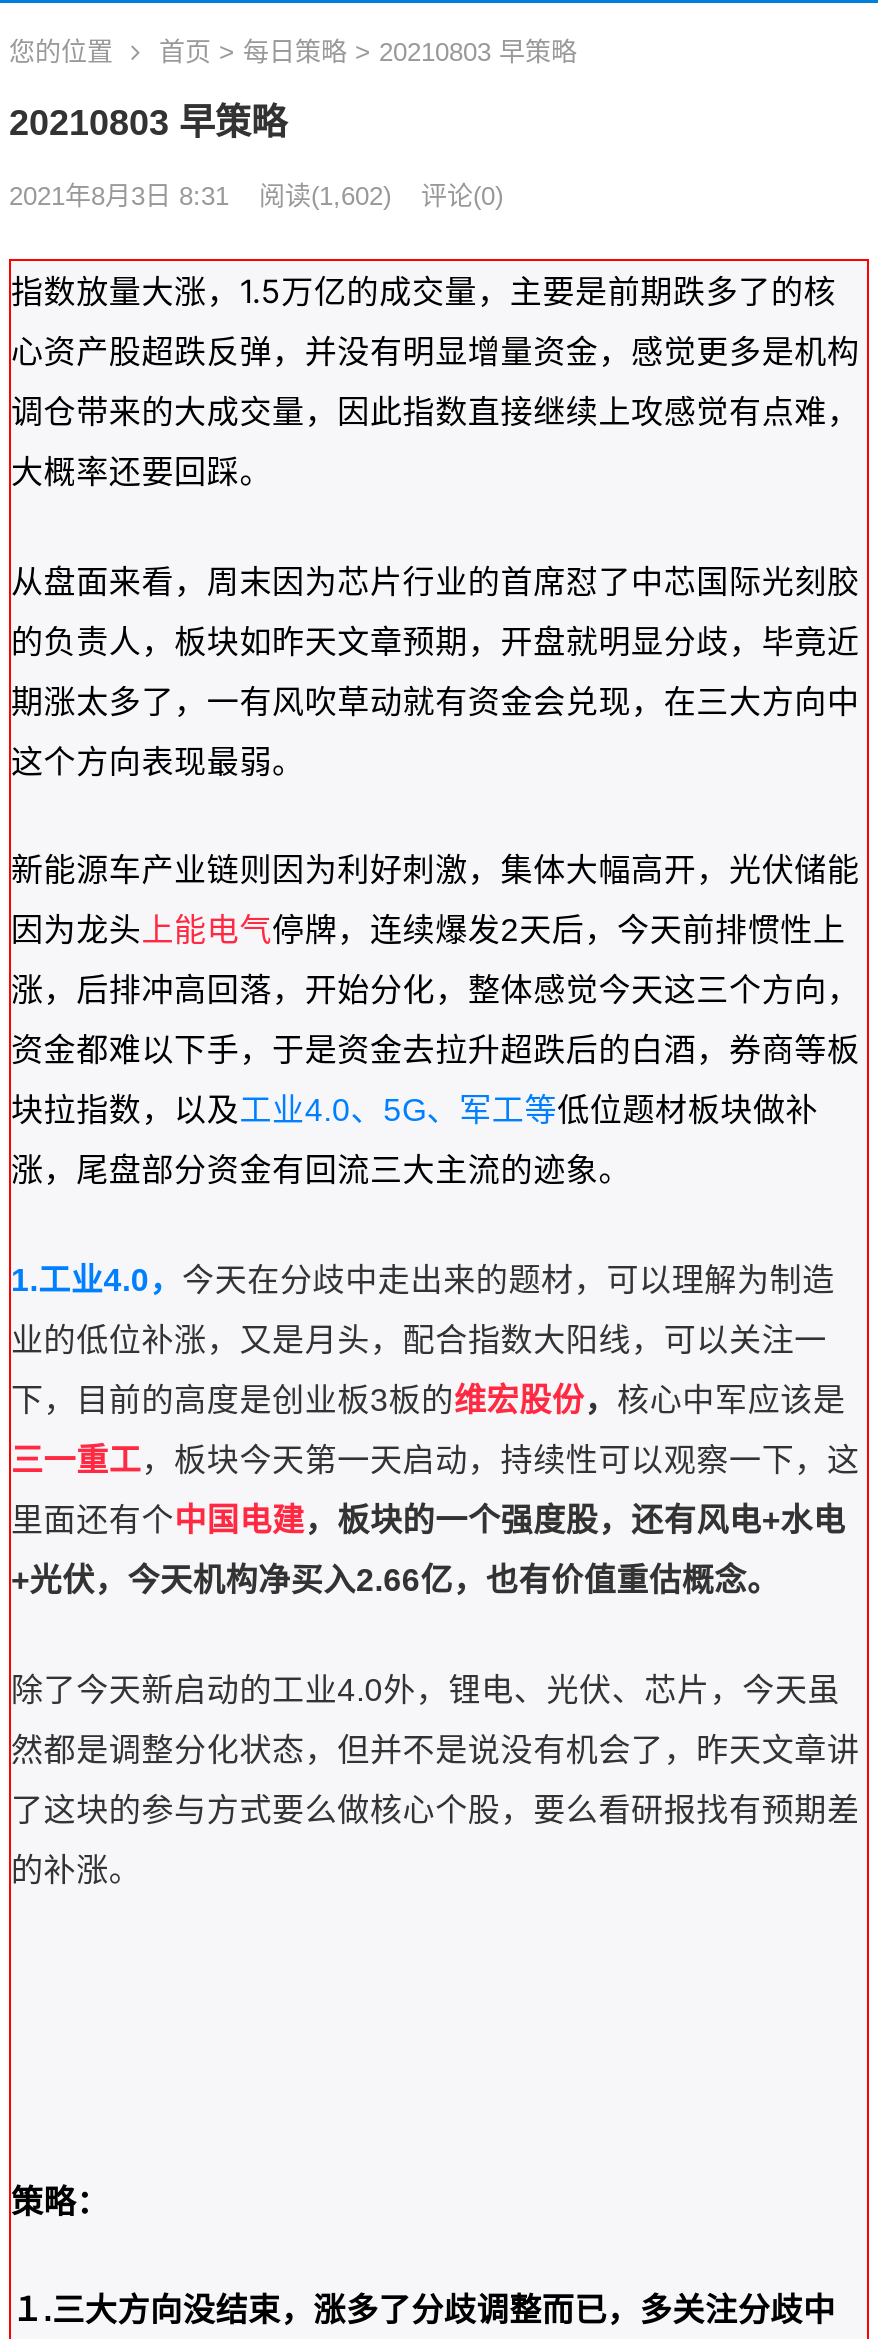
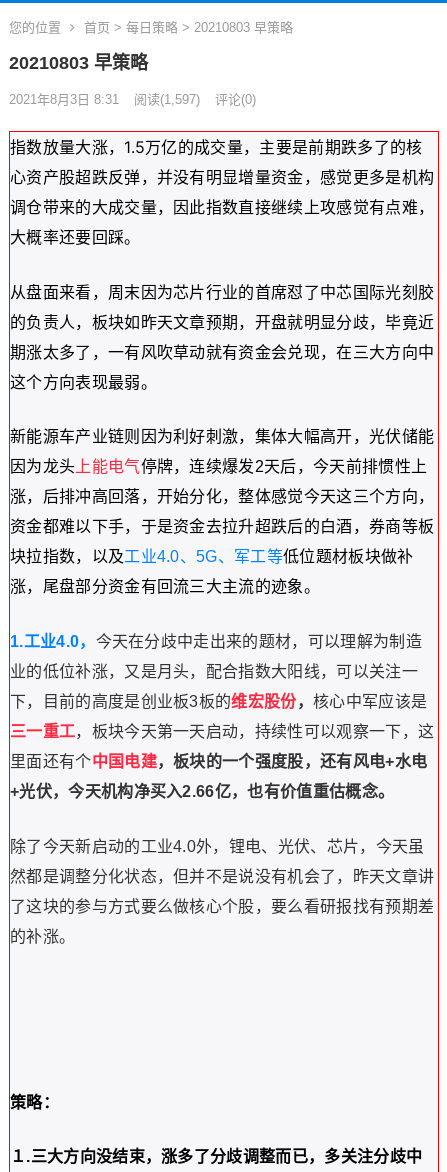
[9,181,503,211] 2021年8月3日 8:31 阅读(1,602) 评论(0) -> [9,92,256,107] 2021年8月3日 8:31 阅读(1,597) 评论(0)

